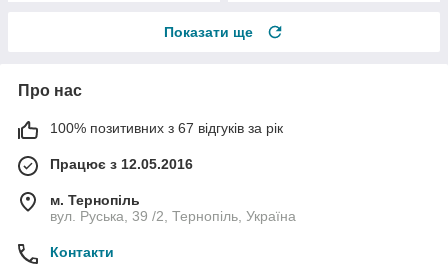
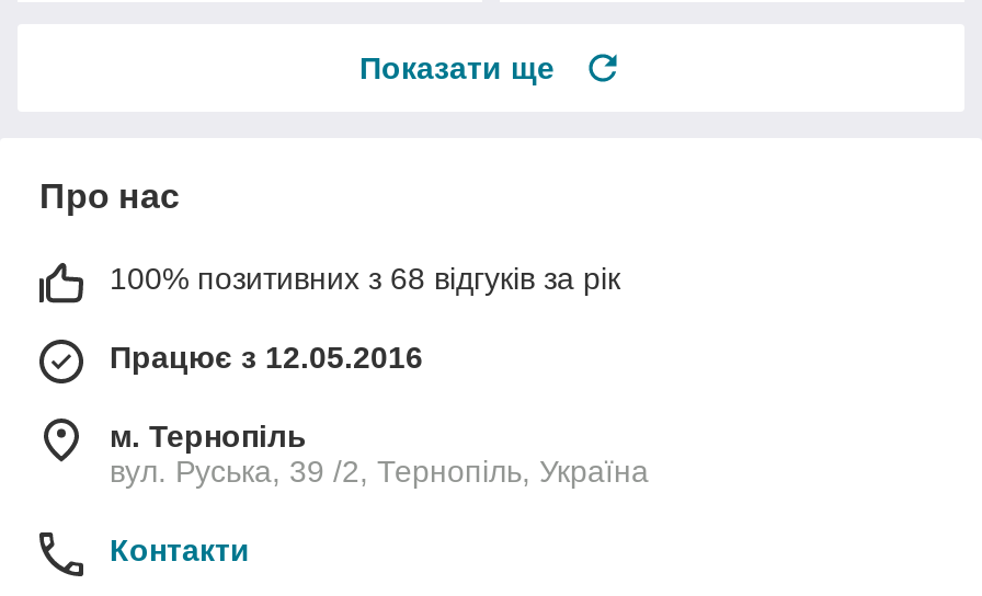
[50,120,283,136] 100% позитивних з 67 відгуків за рік -> [110,262,620,297] 100% позитивних з 68 відгуків за рік

